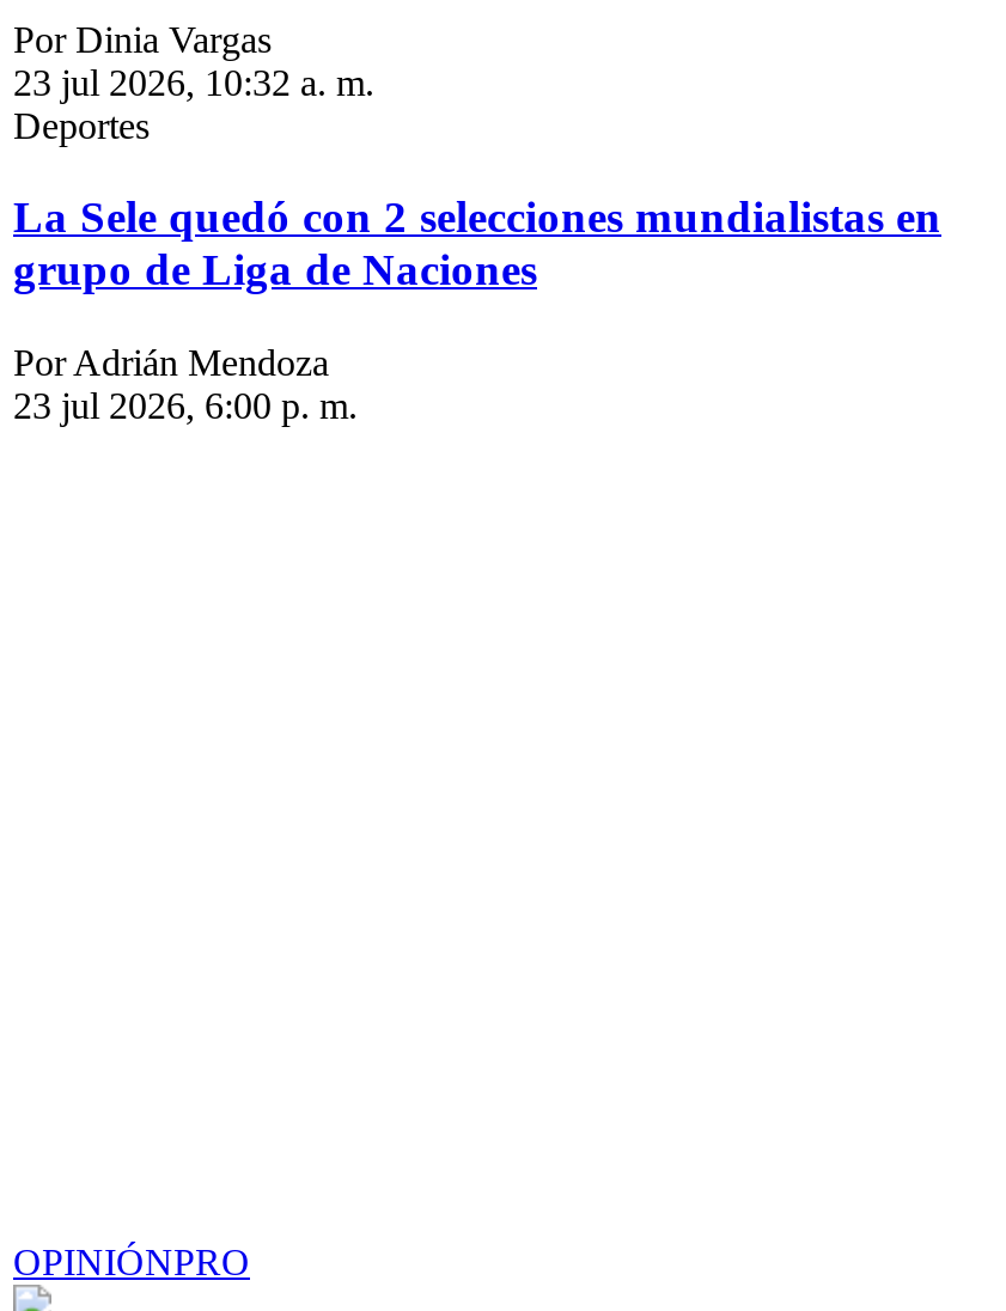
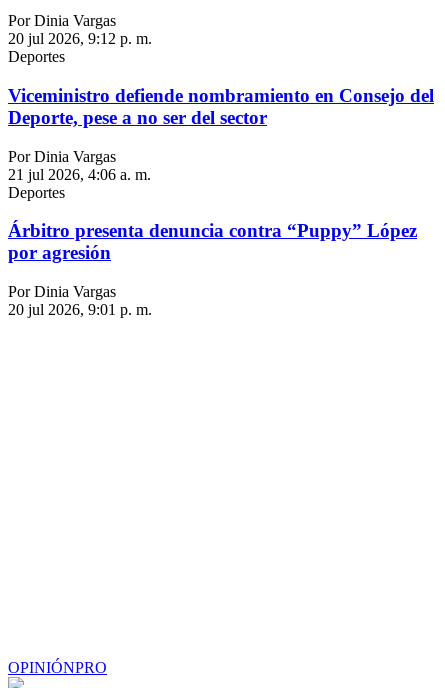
[13,61,374,102] 23 jul 2026, 10:32 a. m. -> [8,30,152,47] 20 jul 2026, 9:12 p. m.
[13,192,941,426] La Sele quedó con 2 selecciones mundialistas en | grupo de Liga de Naciones | Por Adrián Mendoza | 23 jul 2026, 6:00 p. m. -> [8,85,434,318] Viceministro defiende nombramiento en Consejo del | Deporte, pese a no ser del sector | Por Dinia Vargas | 21 jul 2026, 4:06 a. m. | Deportes | Árbitro presenta denuncia contra “Puppy” López | por agresión | Por Dinia Vargas | 20 jul 2026, 9:01 p. m.

